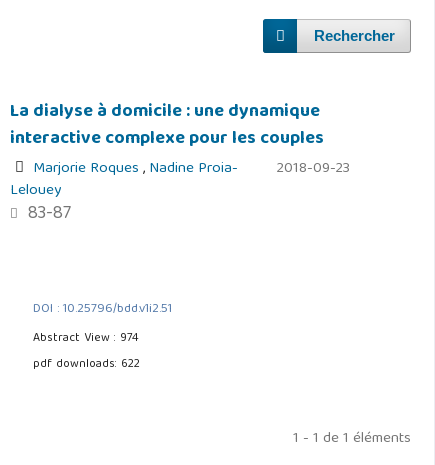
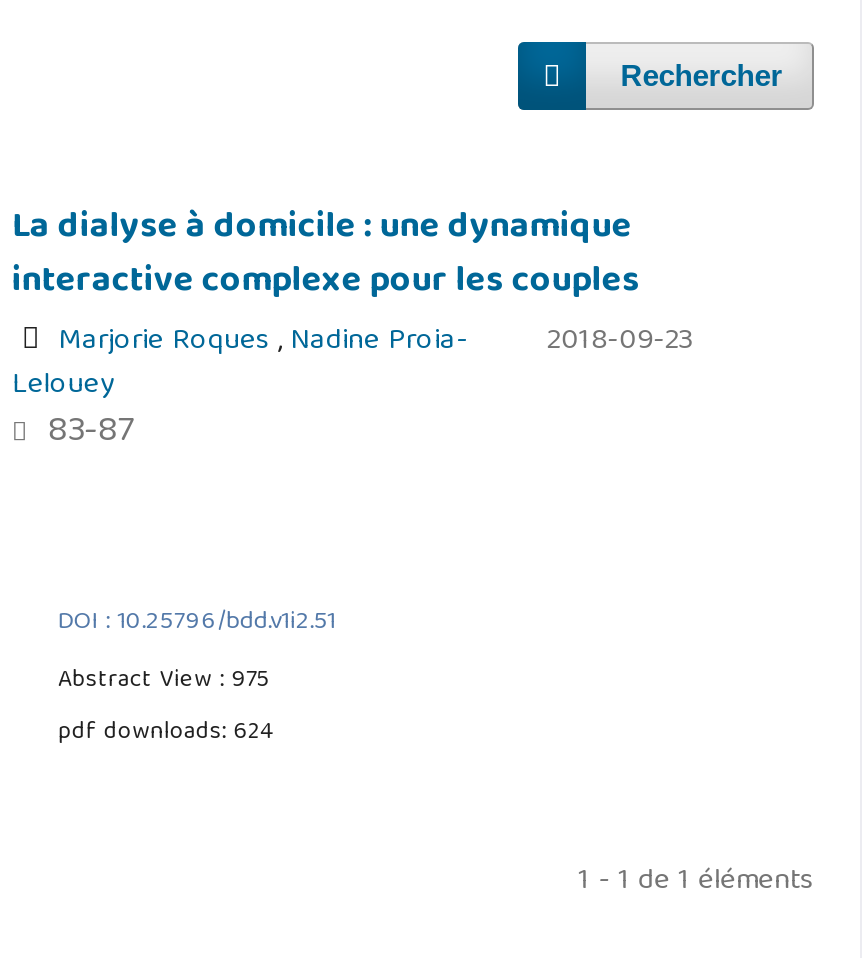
[33,328,139,349] Abstract View : 974 -> [58,661,270,703] Abstract View : 975
[33,354,140,375] pdf downloads: 622 -> [58,713,274,755] pdf downloads: 624

